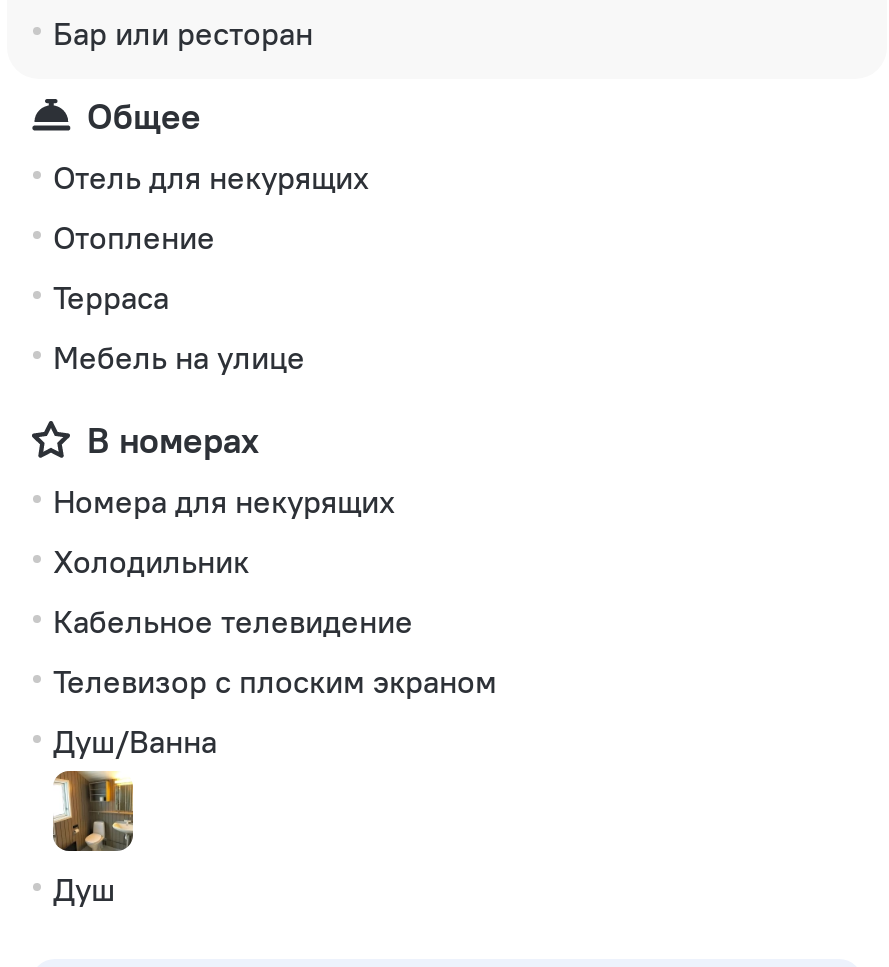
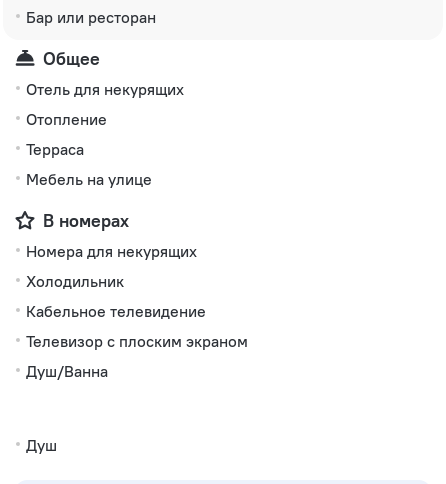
[51,769,135,853] [image] -> none

